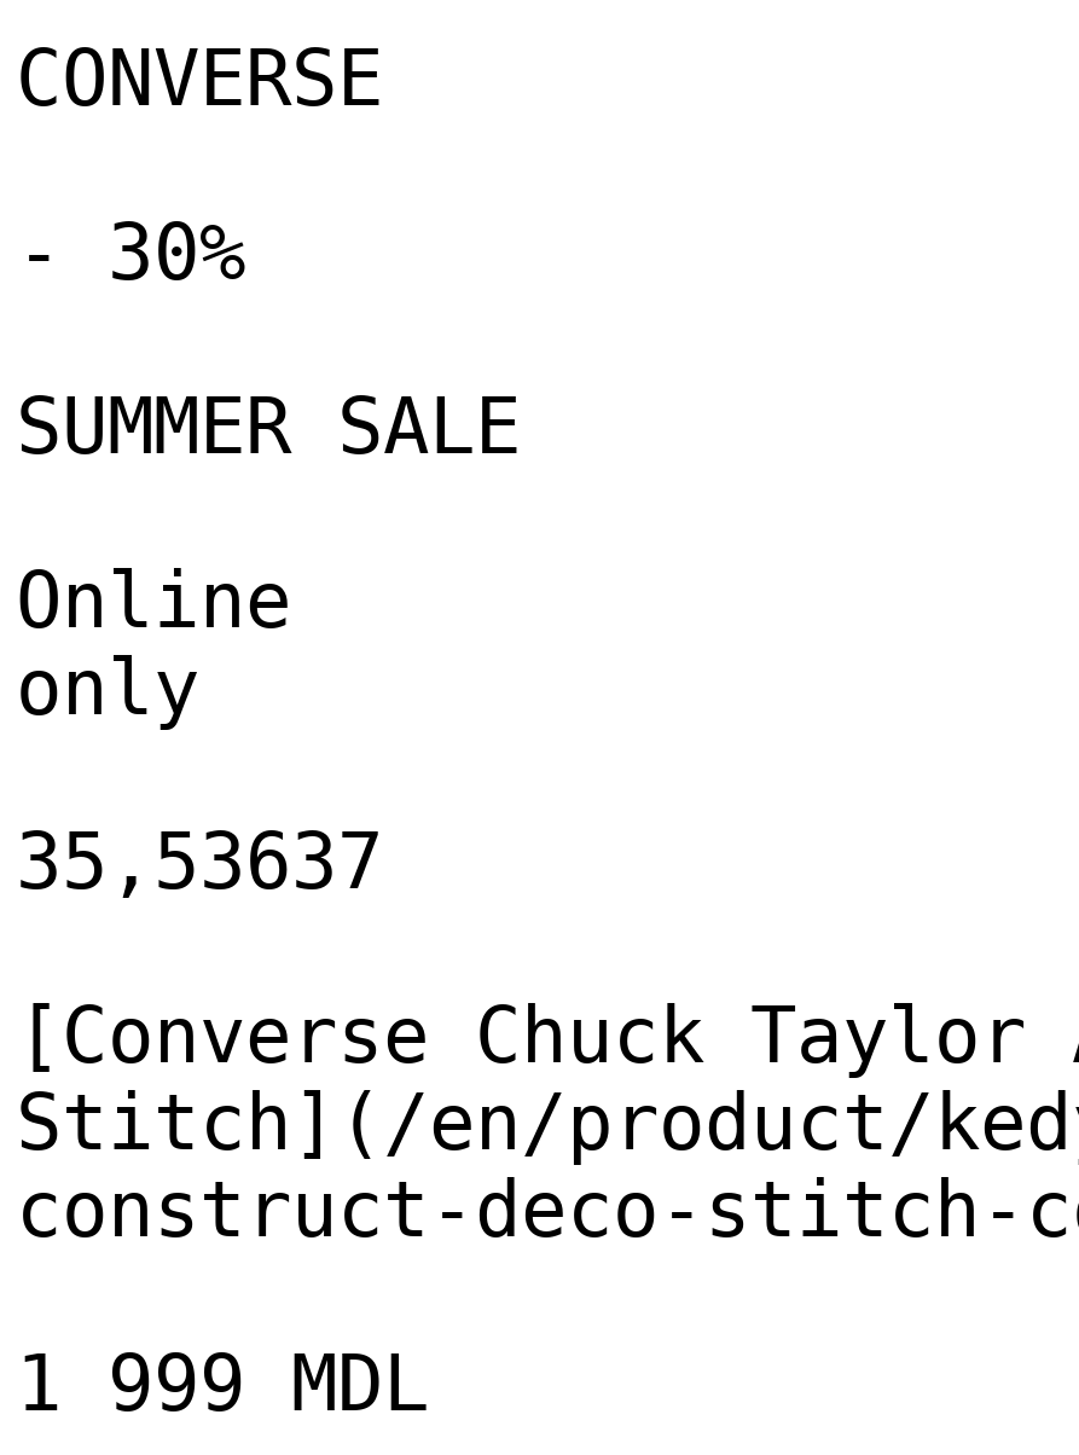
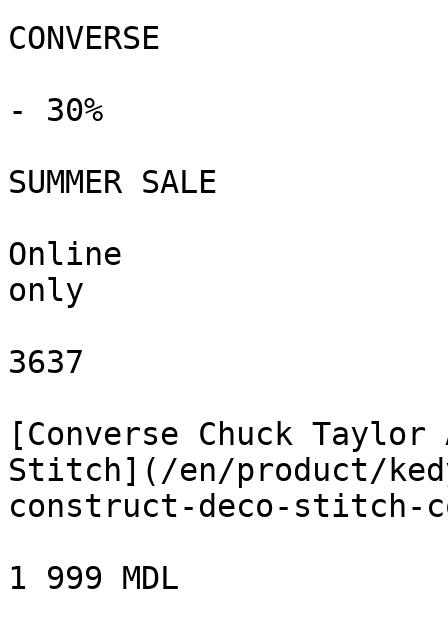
[16,818,383,905] 35,53637 -> [8,344,84,380] 3637

